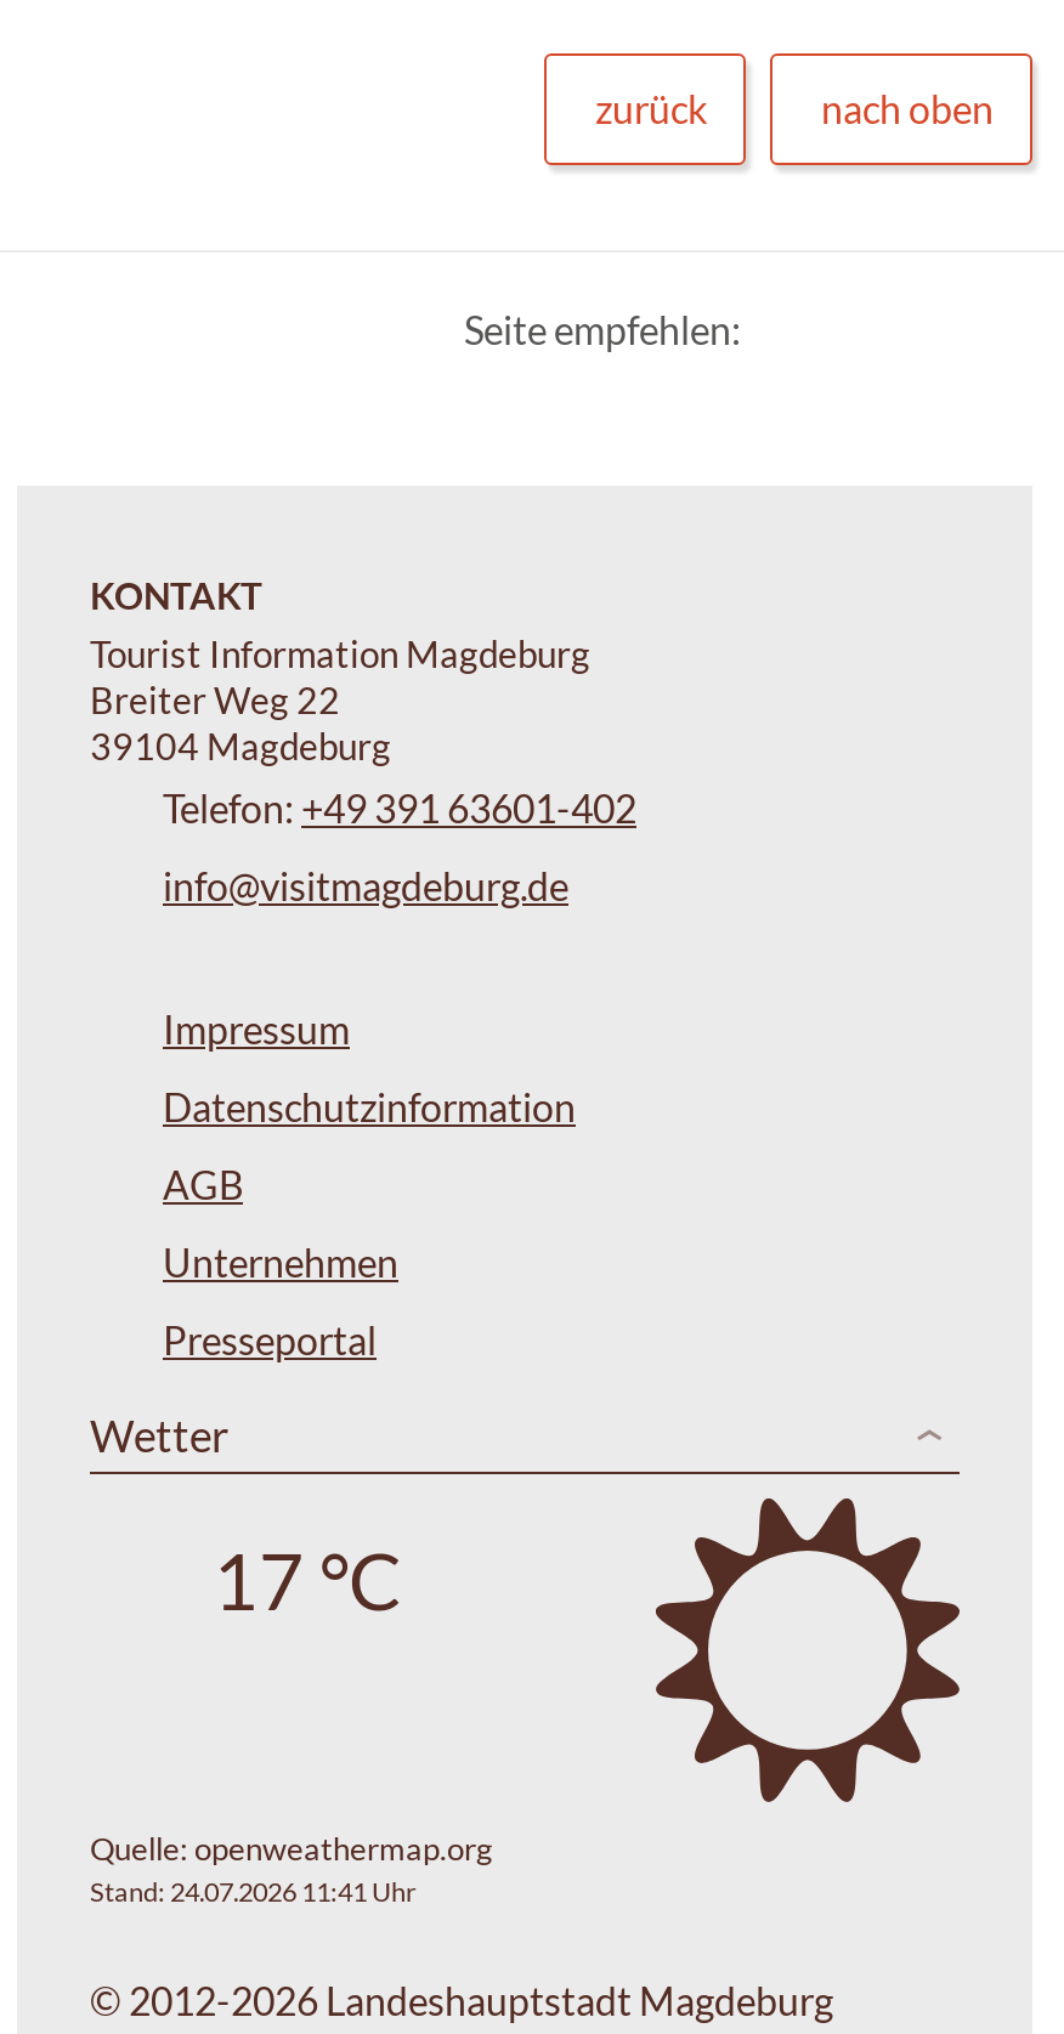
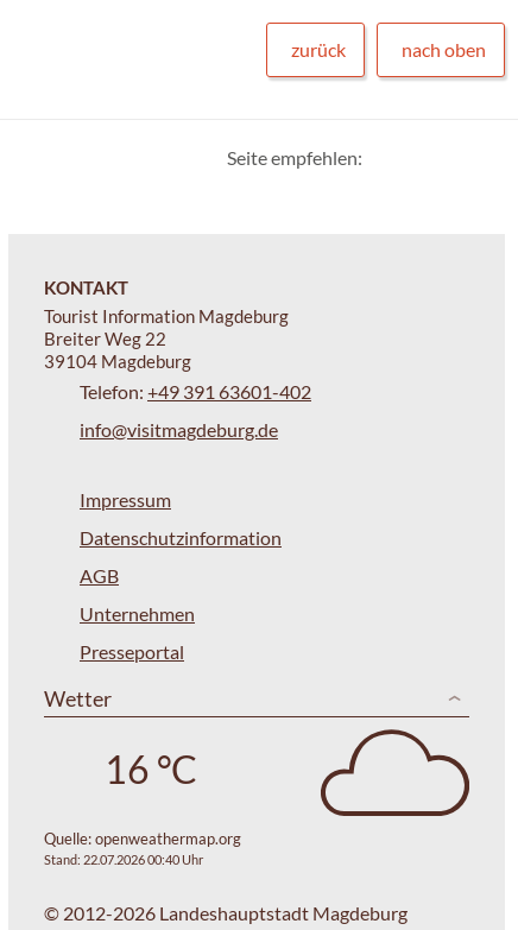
[653,1496,962,1804] [image] -> [320,728,470,817] [image]
[213,1531,402,1626] 17 °C -> [104,745,197,792] 16 °C
[90,1874,415,1906] Stand: 24.07.2026 11:41 Uhr -> [44,852,203,867] Stand: 22.07.2026 00:40 Uhr

